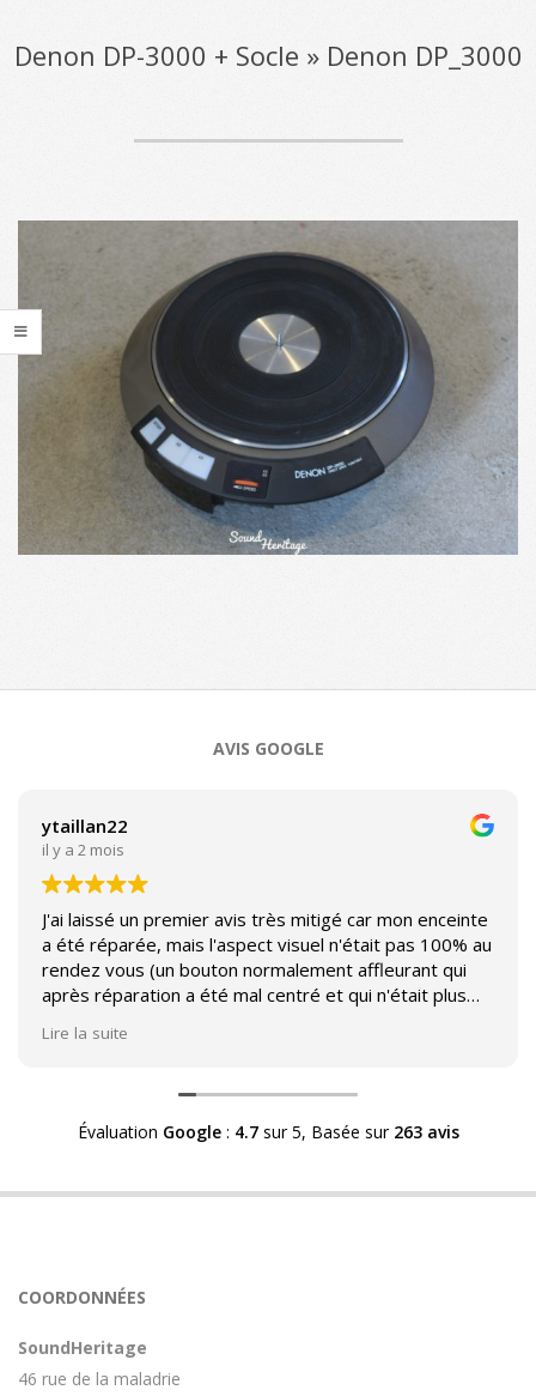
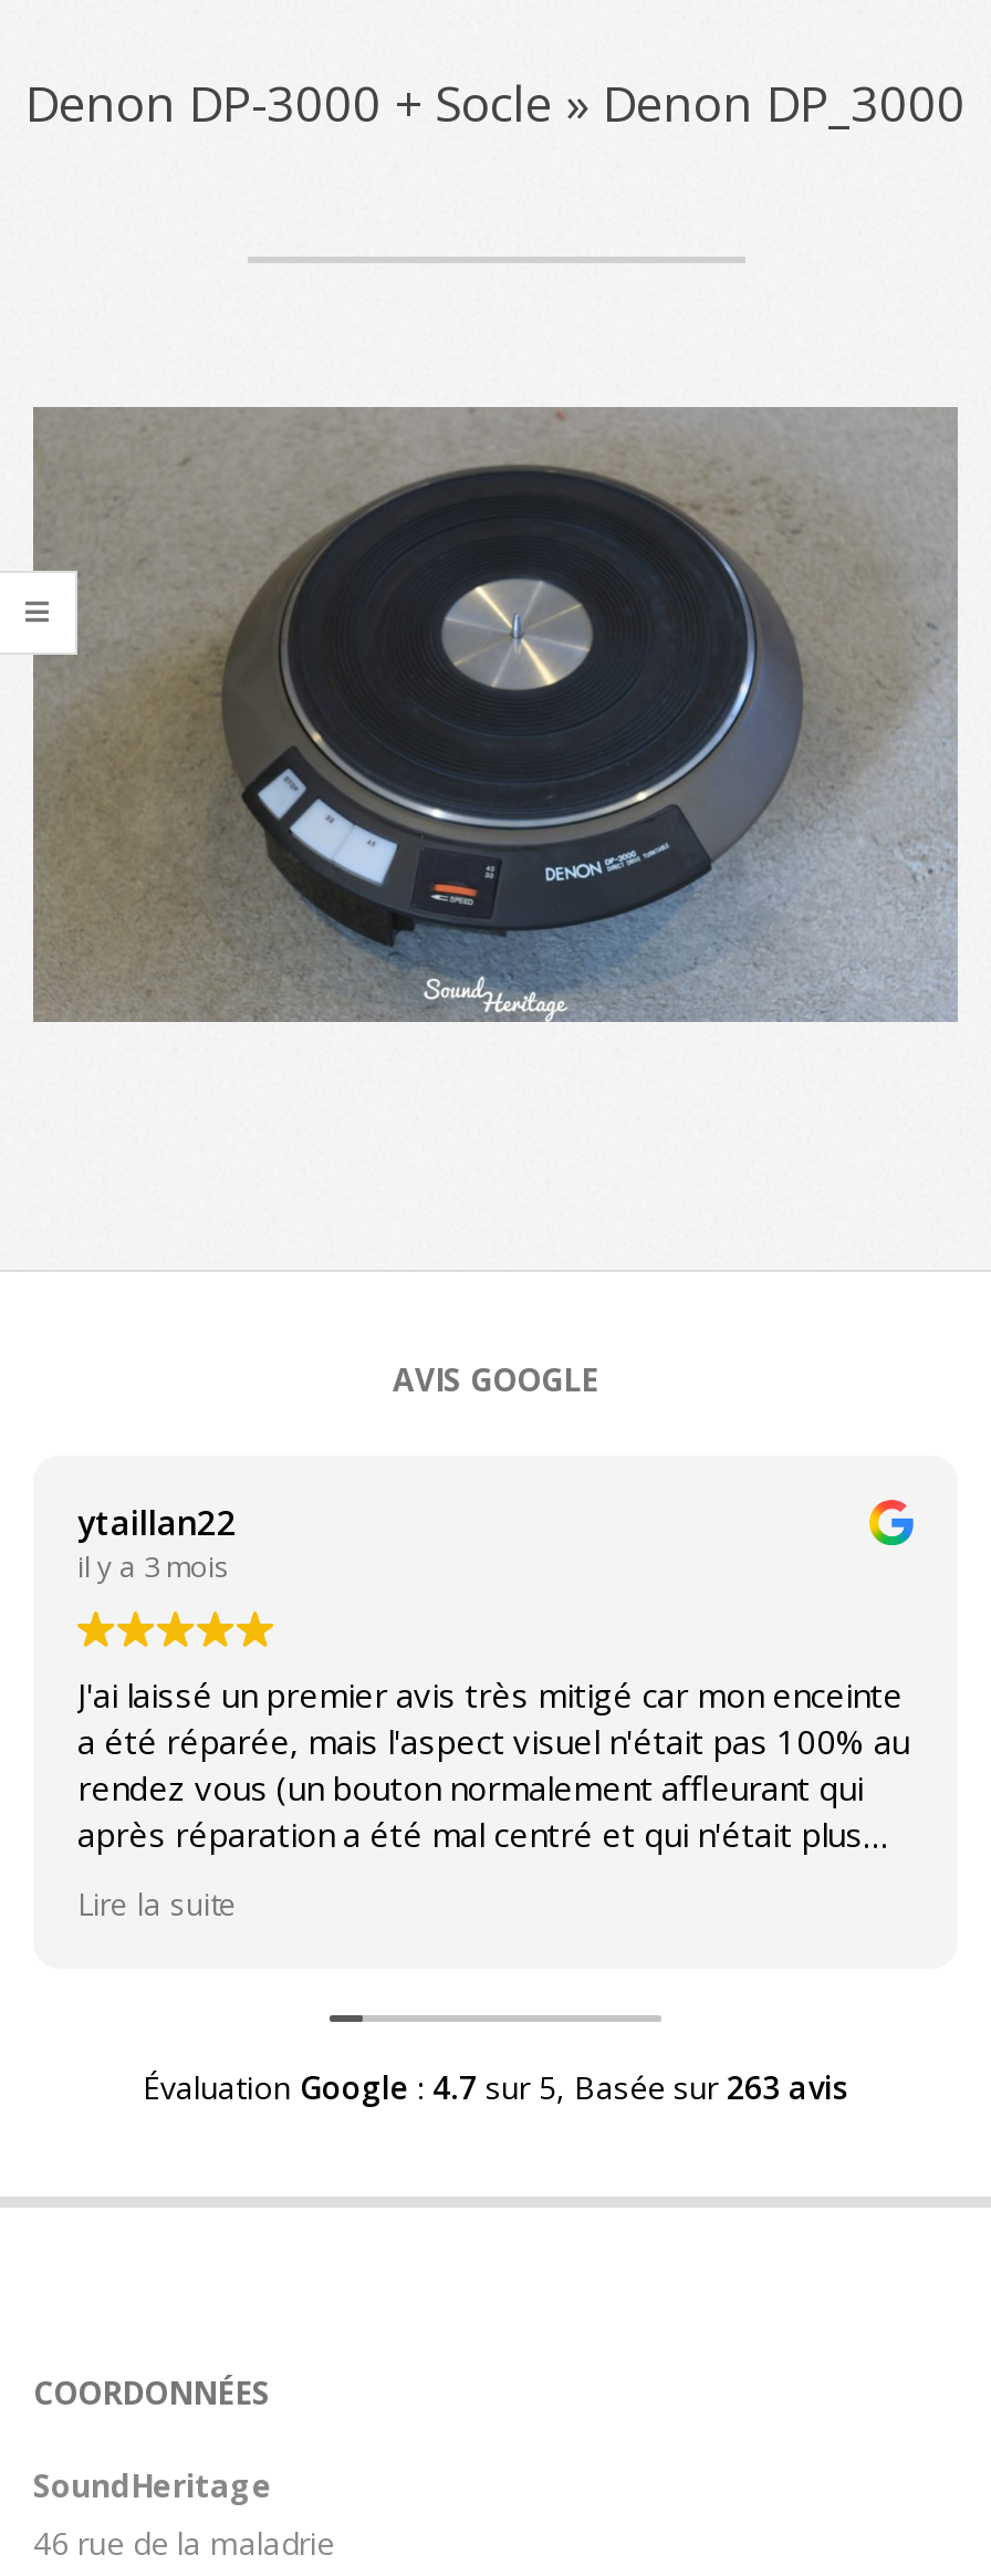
[42,838,124,860] il y a 2 mois -> [77,1547,230,1587] il y a 3 mois

